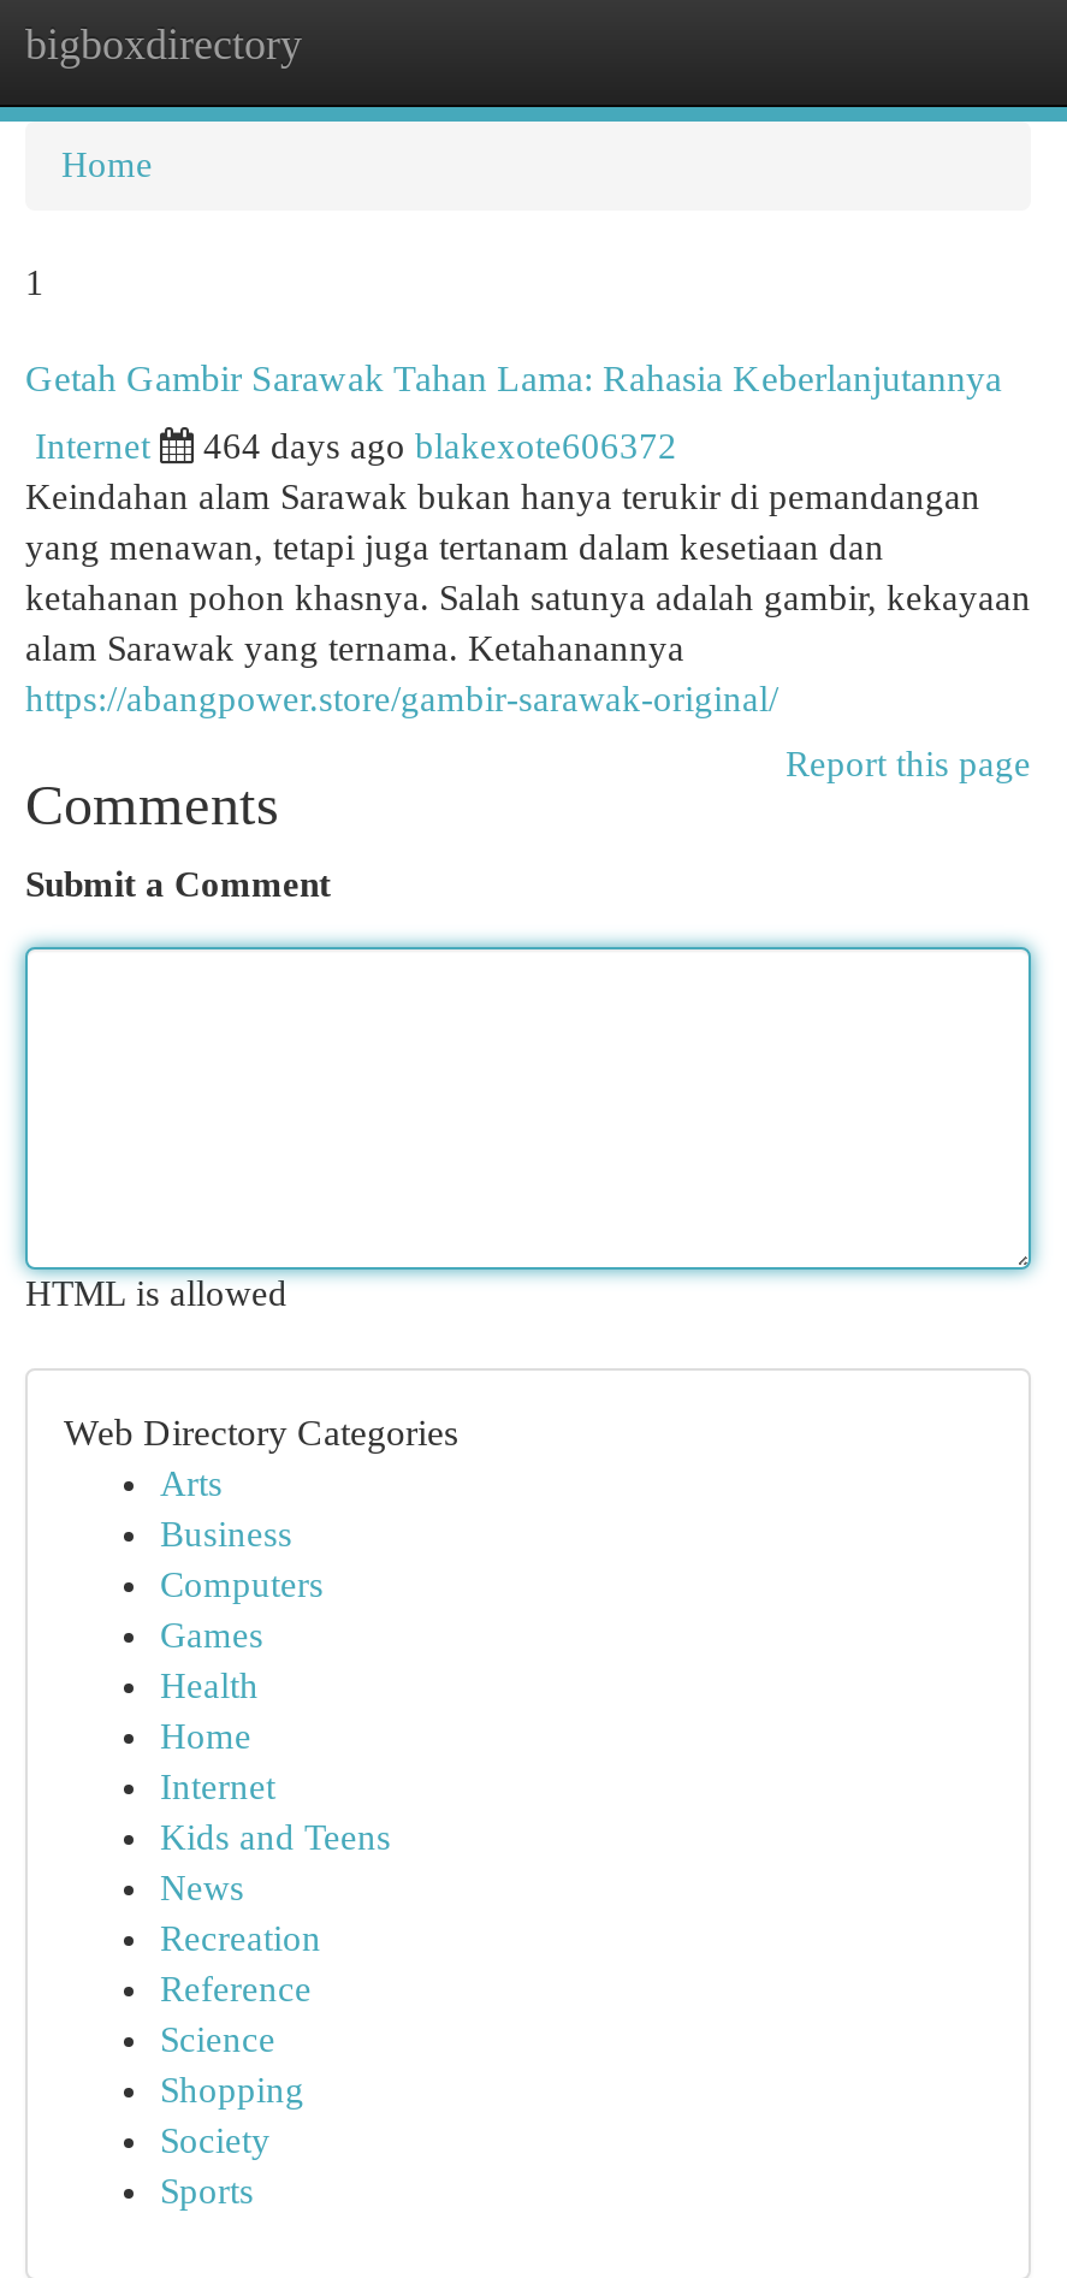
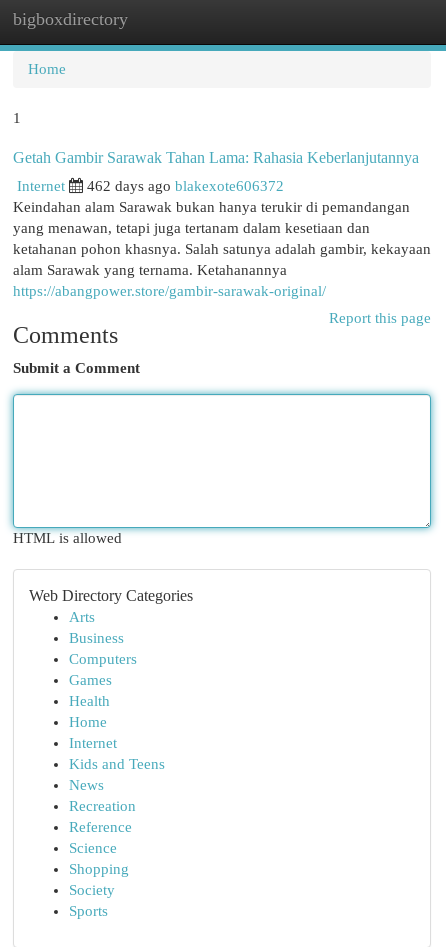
[203,427,677,466] 464 days ago blakexote606372 -> [87,178,284,194] 462 days ago blakexote606372

